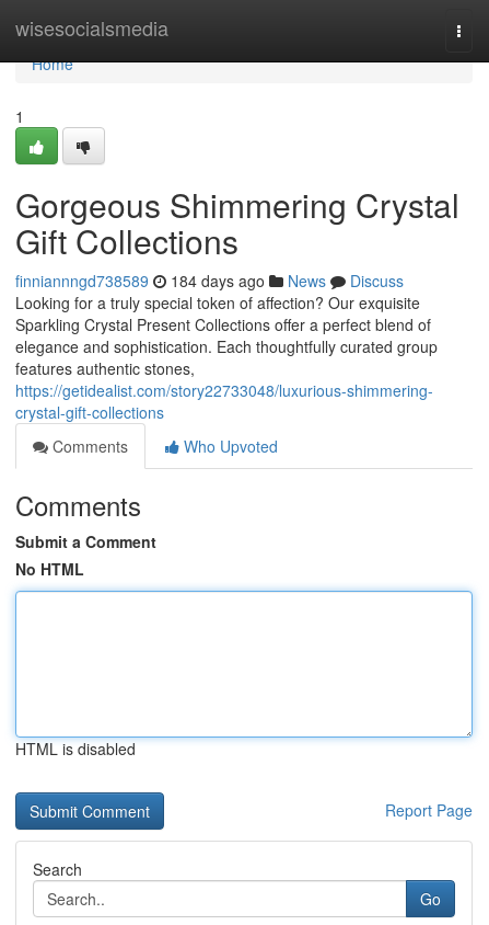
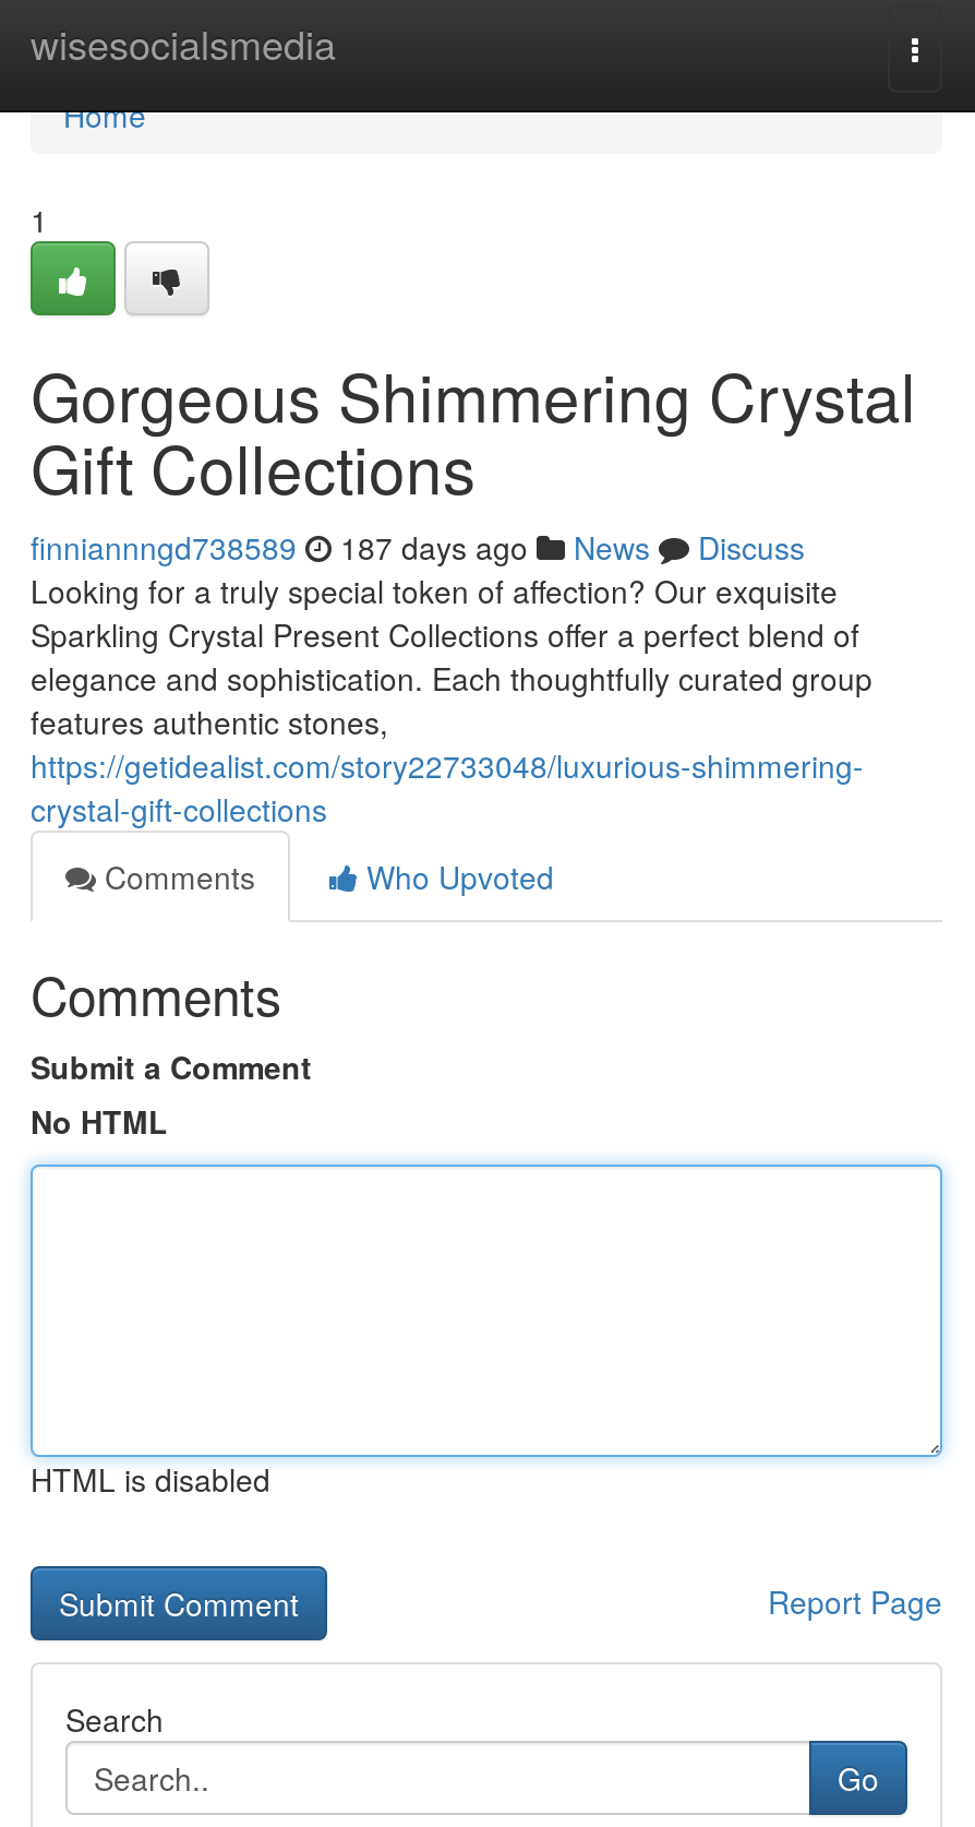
[15,270,404,292] finniannngd738589 184 days ago News Discuss -> [31,525,805,569] finniannngd738589 187 days ago News Discuss

